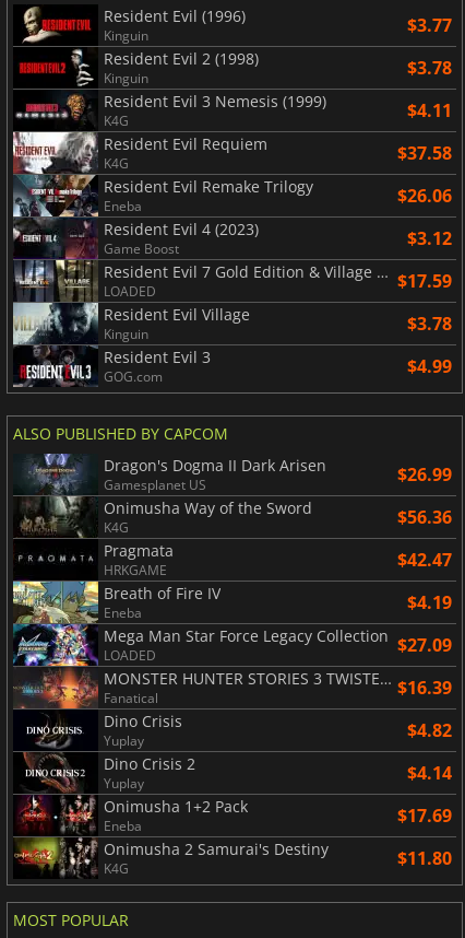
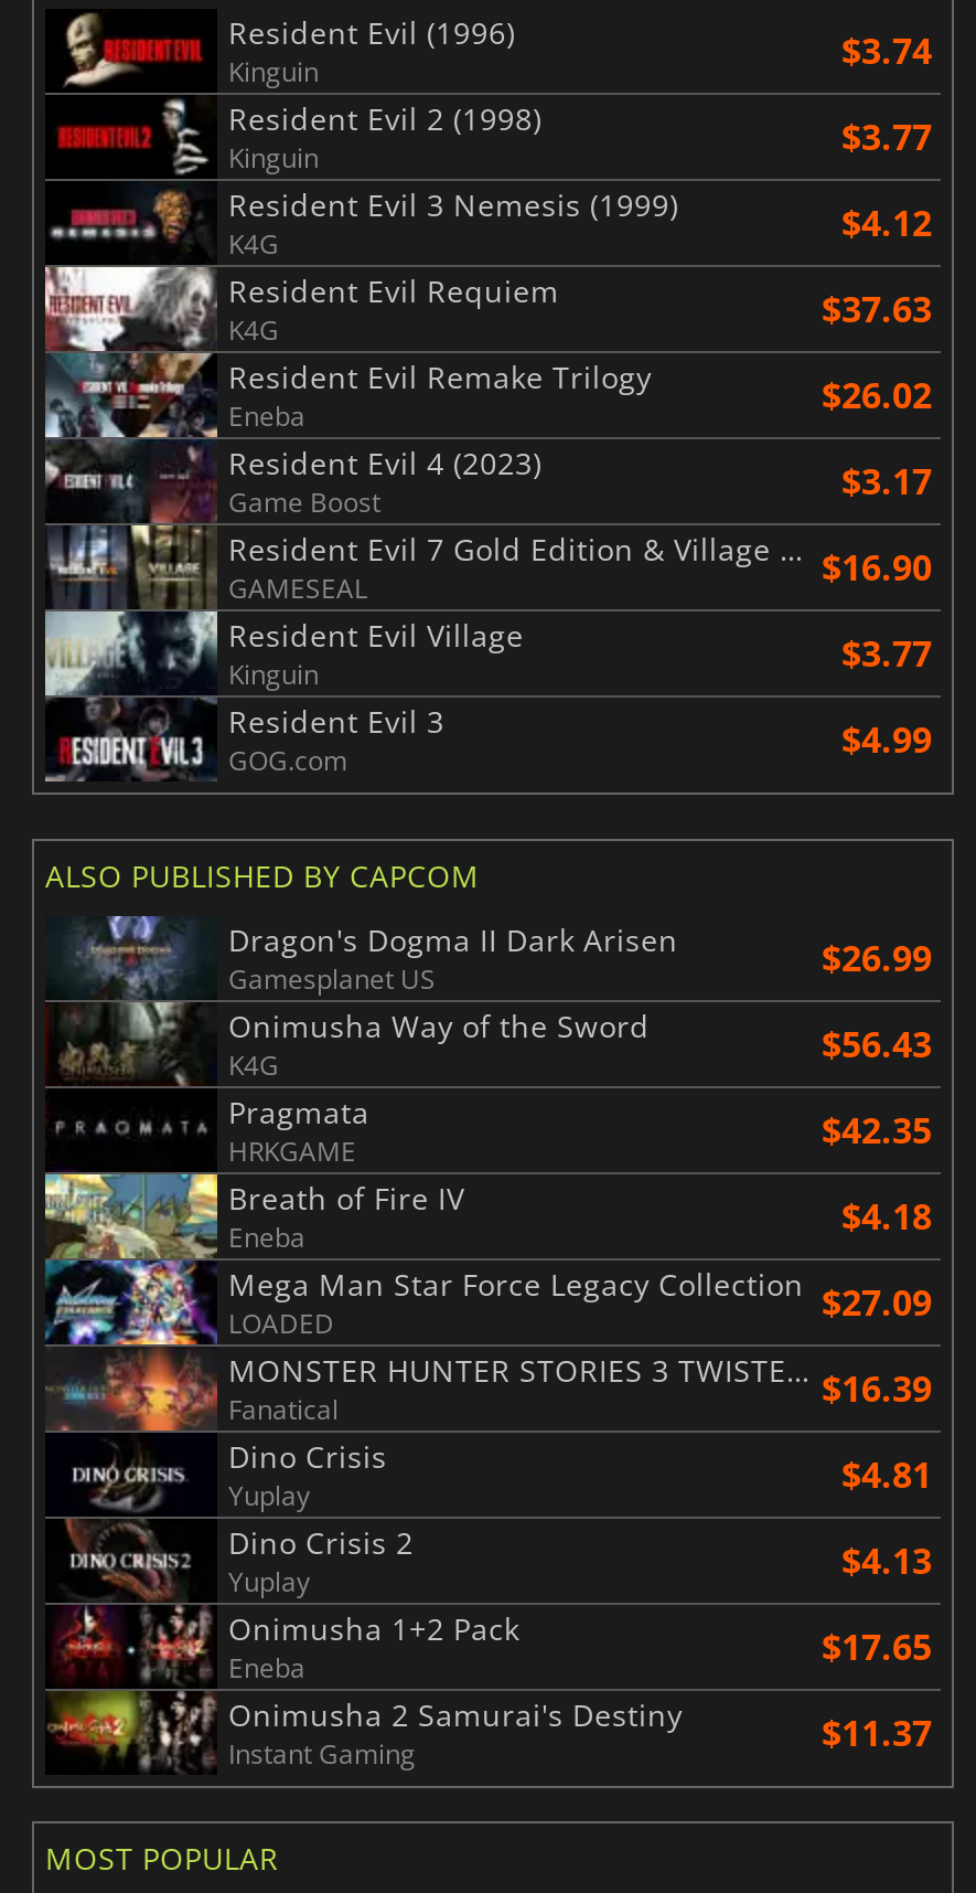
[407,13,452,37] $3.77 -> [841,27,932,76] $3.74
[407,56,452,80] $3.78 -> [841,113,932,162] $3.77
[407,99,452,123] $4.11 -> [841,199,932,248] $4.12
[397,141,452,165] $37.58 -> [822,285,932,334] $37.63
[397,184,452,208] $26.06 -> [822,372,932,420] $26.02
[407,227,452,251] $3.12 -> [841,458,932,506] $3.17
[104,269,452,301] LOADED | $17.59 -> [228,544,932,608] GAMESEAL | $16.90
[407,312,452,336] $3.78 -> [841,630,932,678] $3.77
[397,505,452,529] $56.36 -> [822,1021,932,1069] $56.43
[397,548,452,572] $42.47 -> [822,1107,932,1155] $42.35
[407,591,452,615] $4.19 -> [841,1193,932,1241] $4.18
[407,719,452,743] $4.82 -> [841,1451,932,1500] $4.81
[407,761,452,785] $4.14 -> [841,1537,932,1586] $4.13
[397,804,452,828] $17.69 -> [822,1623,932,1672] $17.65
[104,846,452,878] K4G | $11.80 -> [228,1709,932,1773] Instant Gaming | $11.37

